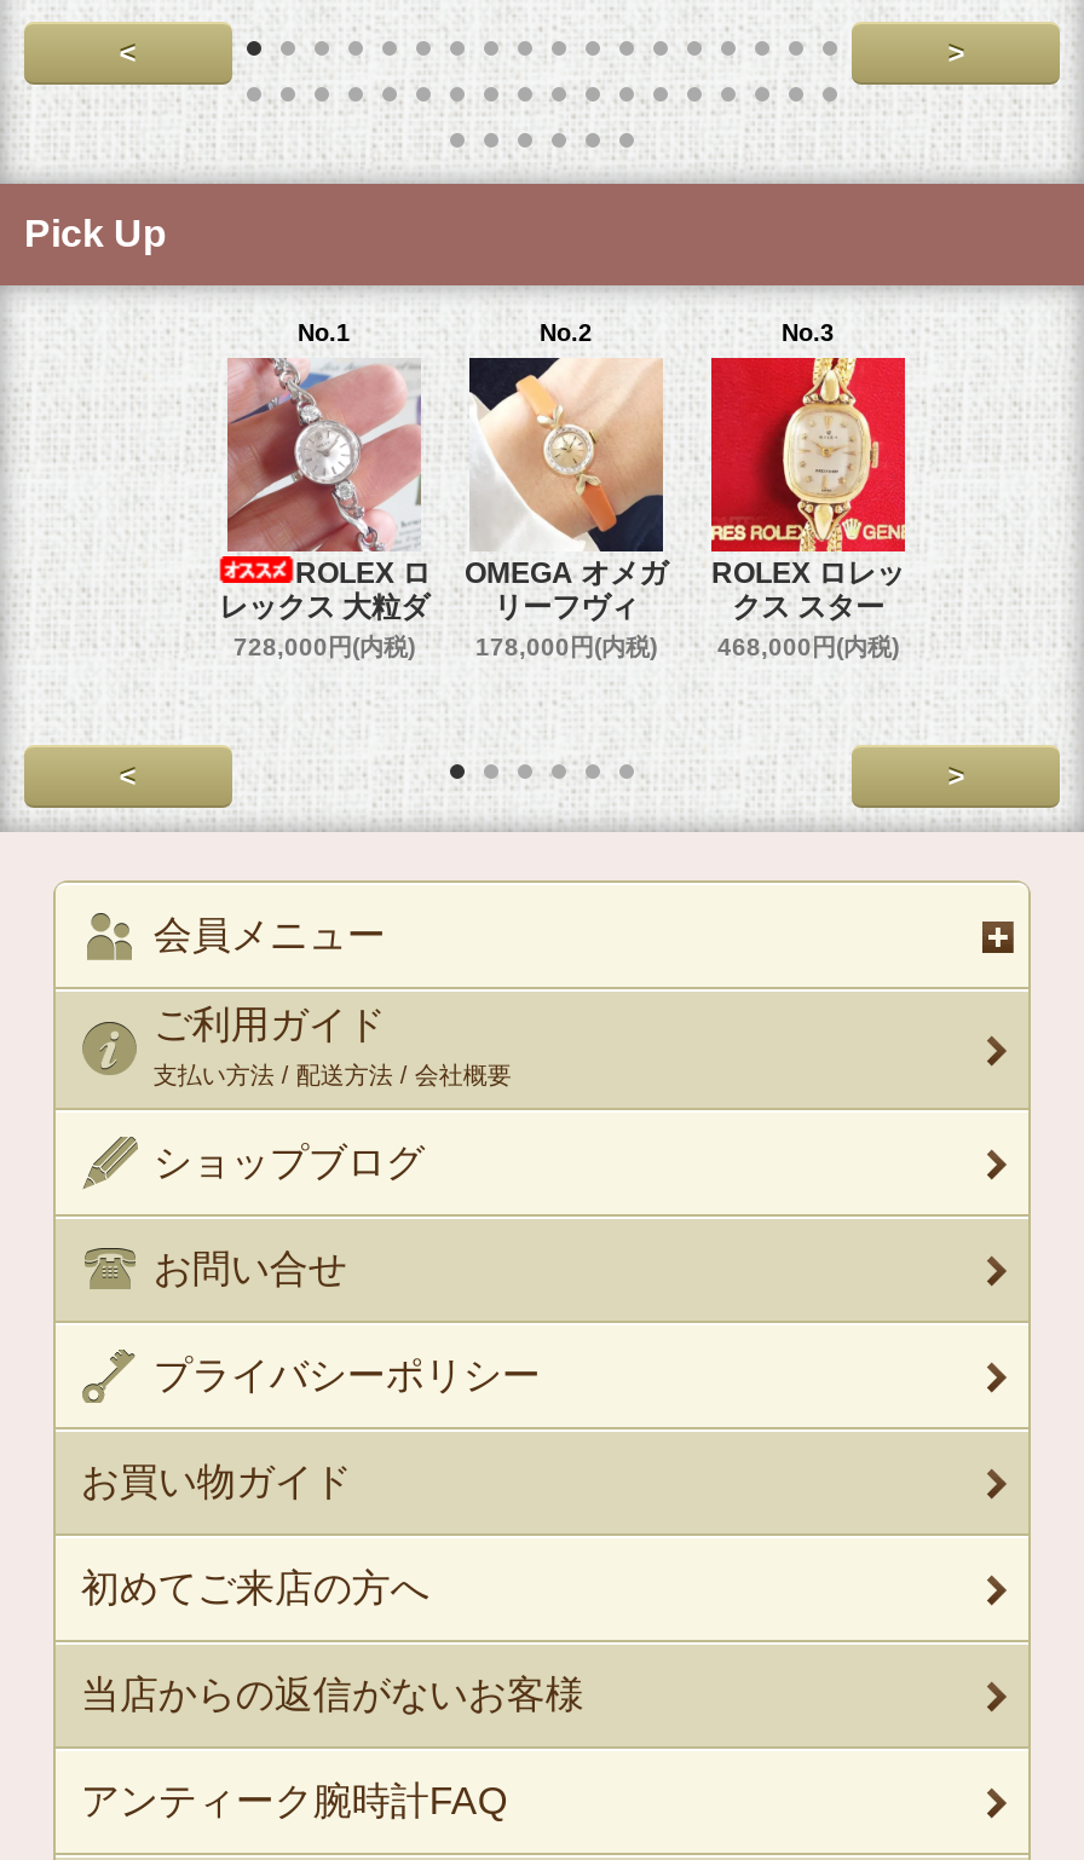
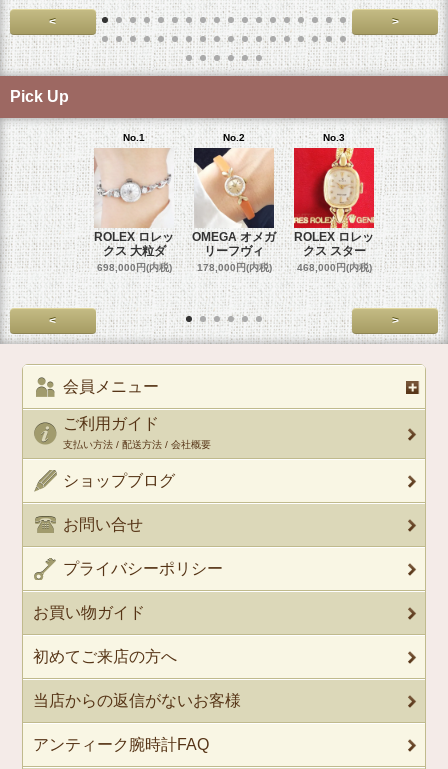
[219,358,431,660] [image] | ROLEX ロ | レックス 大粒ダ | 728,000円(内税) -> [94,148,174,273] [image] | ROLEX ロレッ | クス 大粒ダ | 698,000円(内税)

